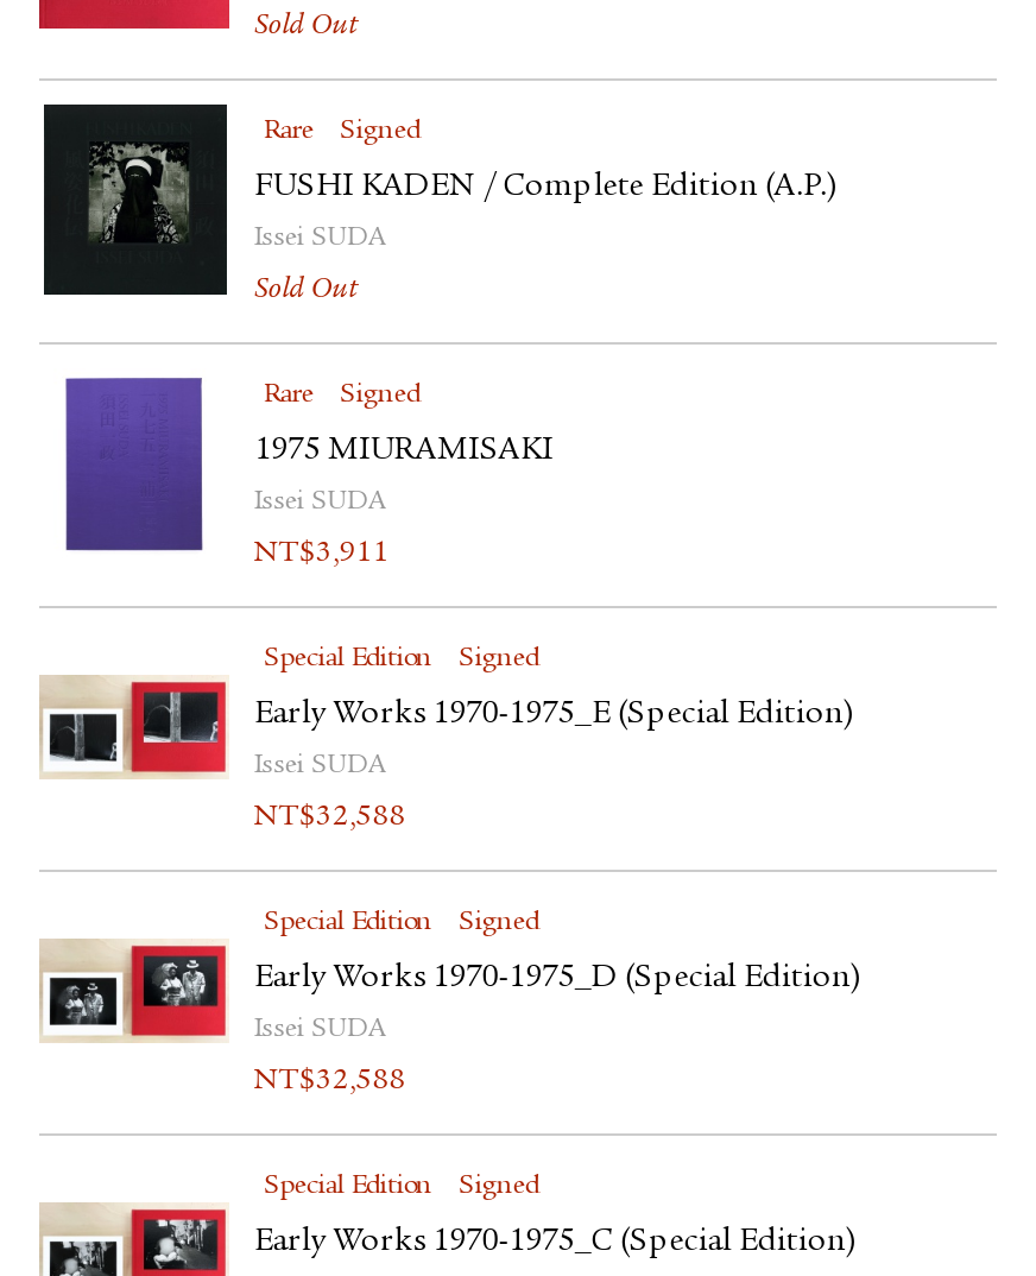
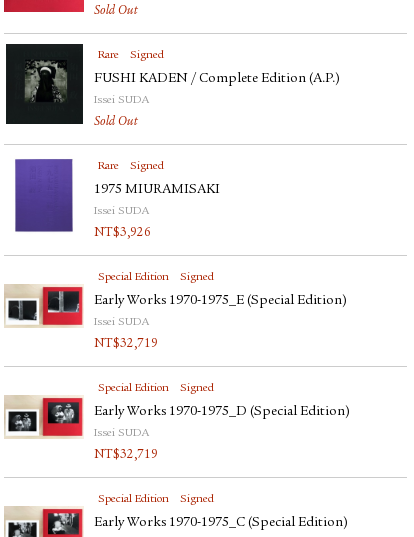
[254,540,389,571] NT$3,911 -> [94,227,151,240] NT$3,926
[254,804,406,835] NT$32,588 -> [94,338,158,351] NT$32,719
[254,1068,406,1099] NT$32,588 -> [94,449,158,462] NT$32,719

